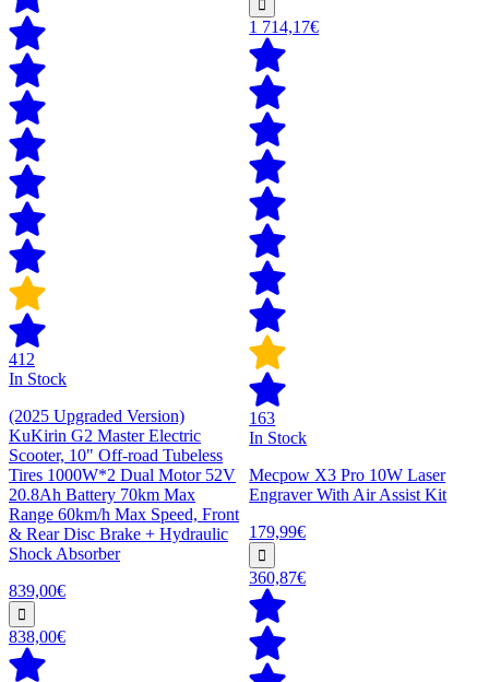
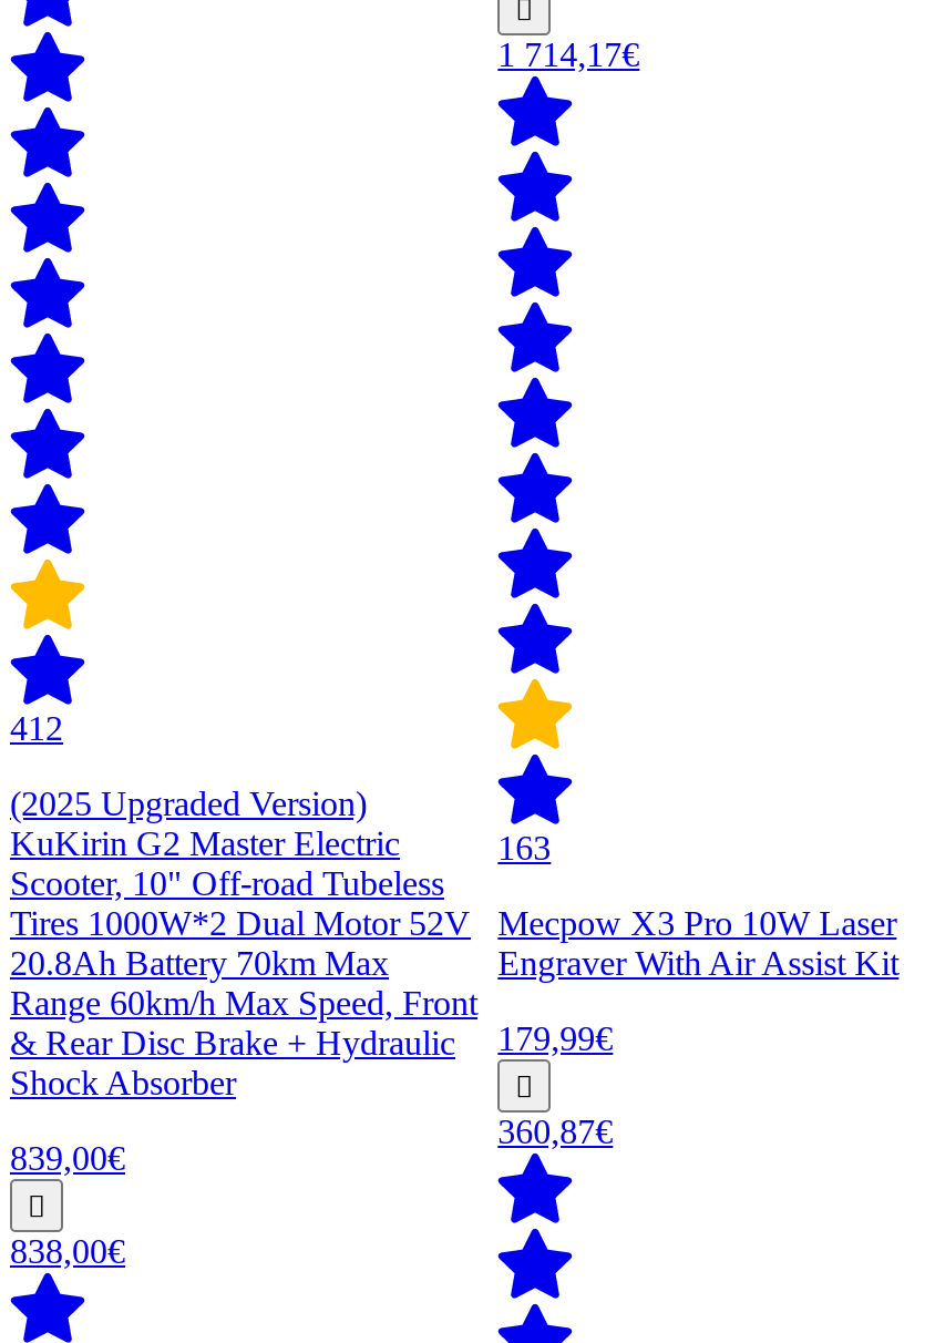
[9,369,67,388] In Stock -> none
[249,428,307,447] In Stock -> none

